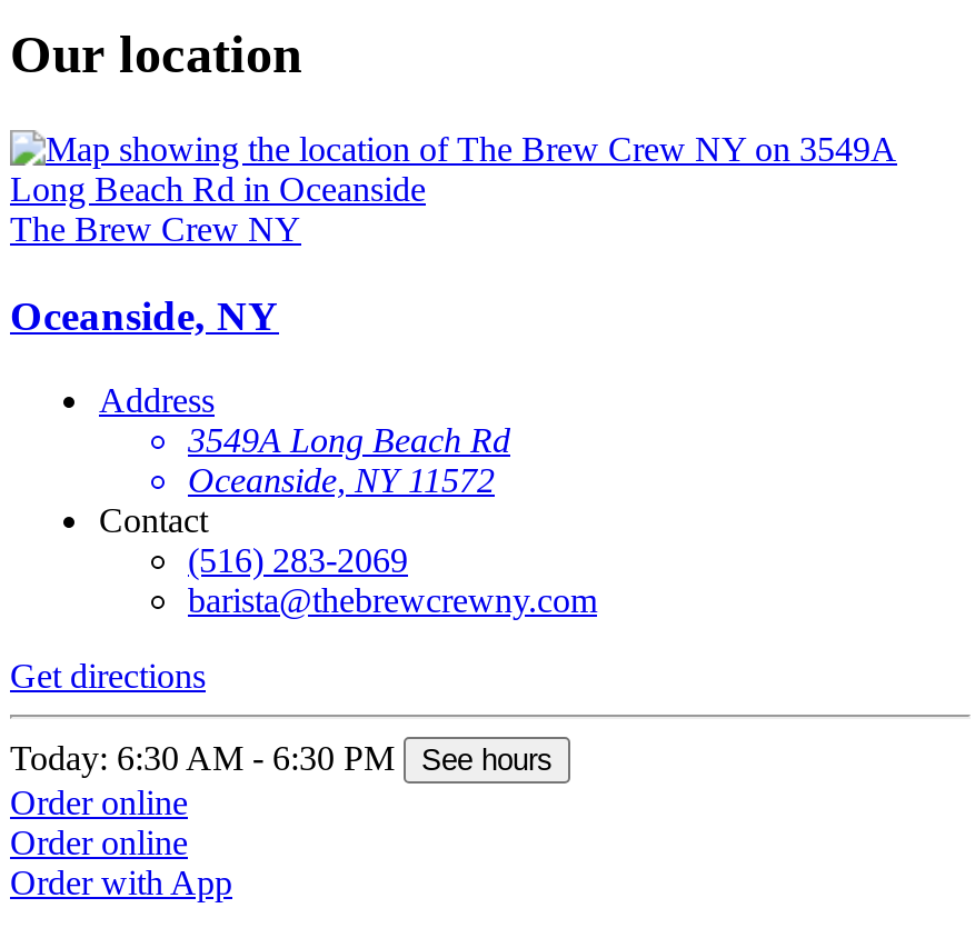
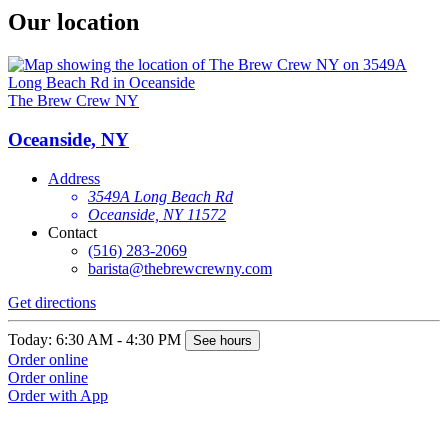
[10,740,553,778] Today: 6:30 AM - 6:30 PM See hours -> [8,331,252,348] Today: 6:30 AM - 4:30 PM See hours

